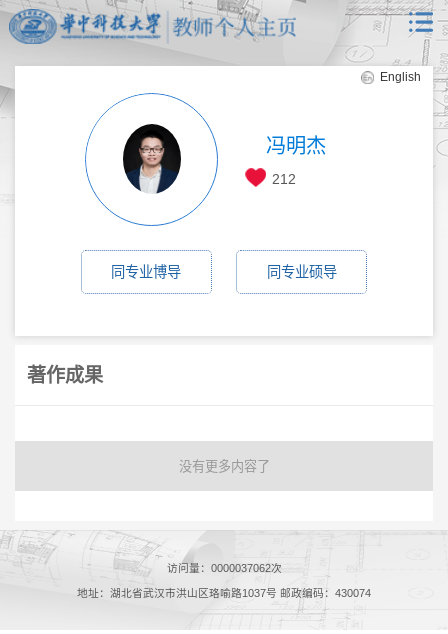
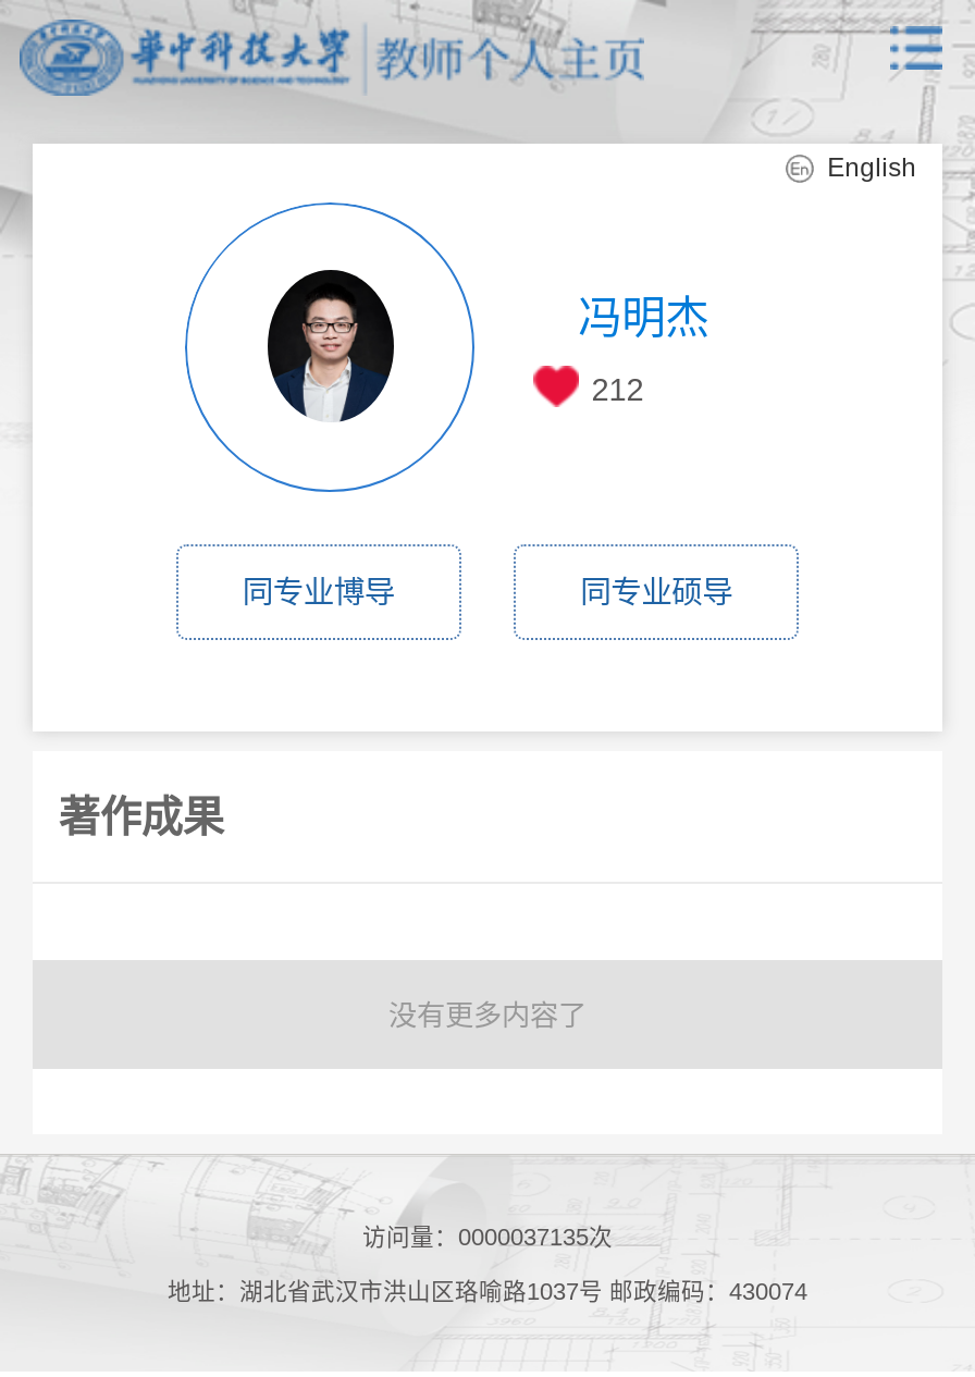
[166,562,281,574] 访问量：0000037062次 -> [362,1224,613,1251] 访问量：0000037135次

